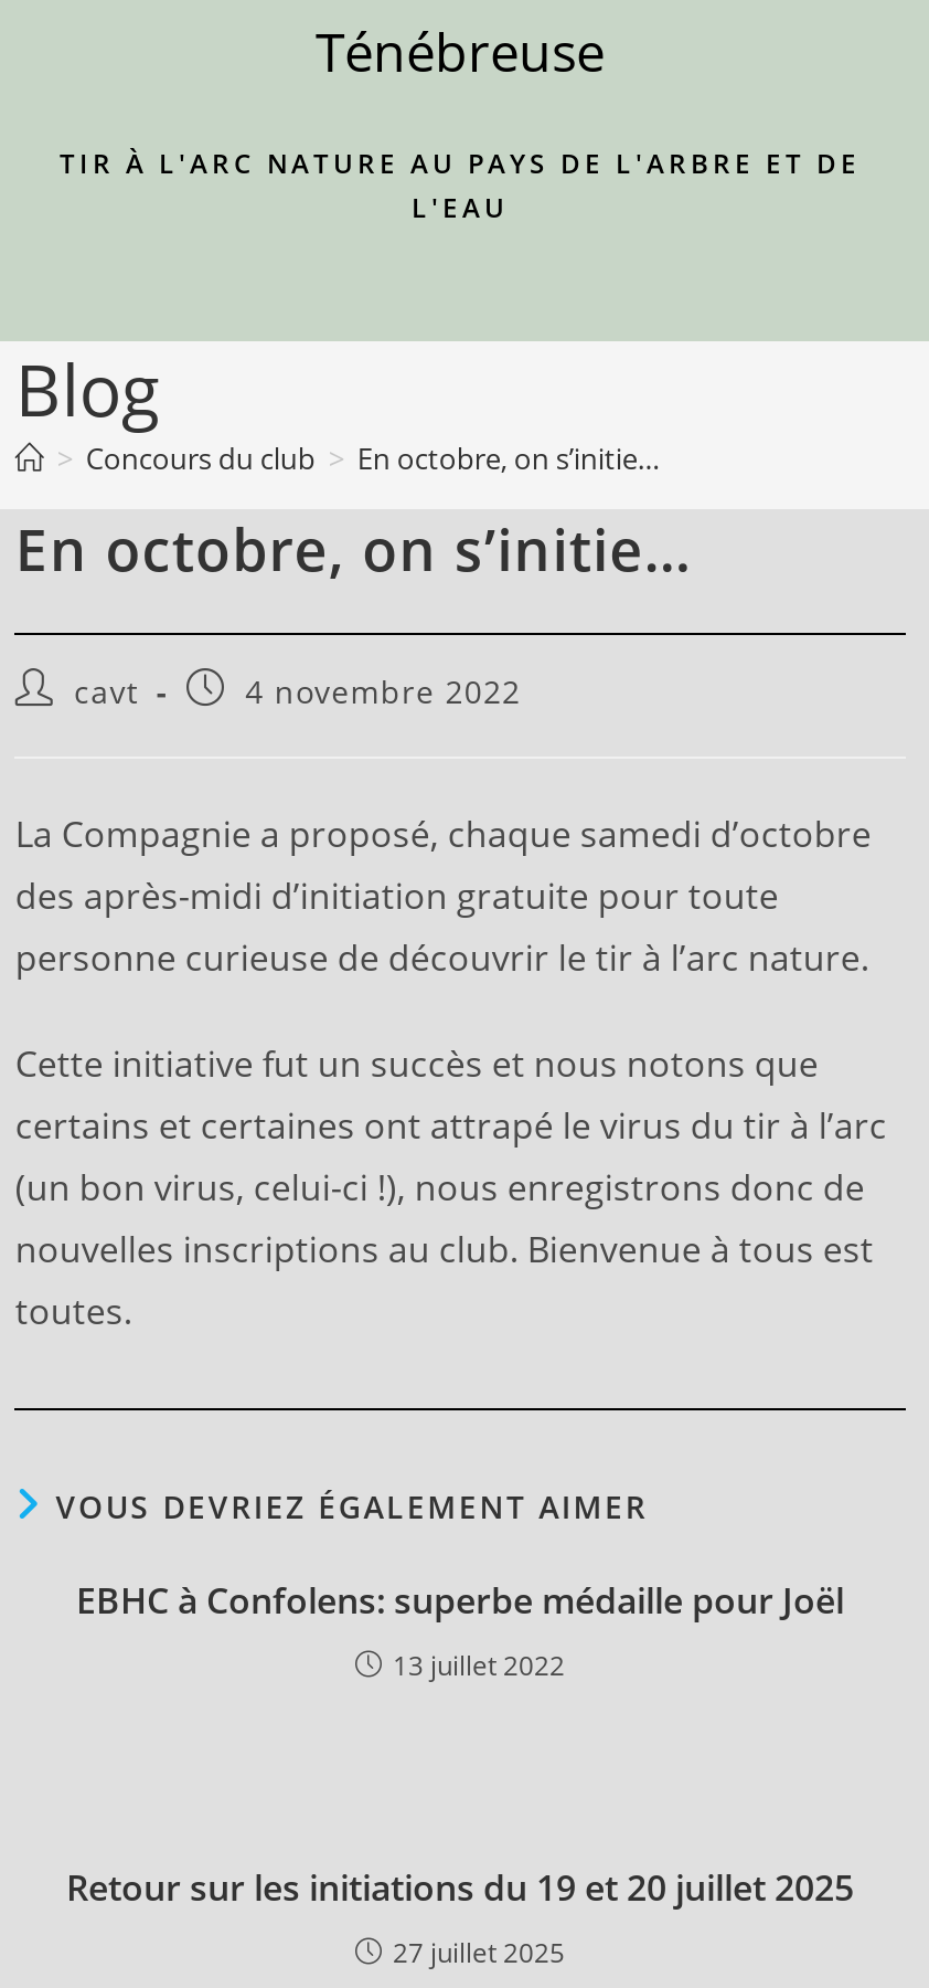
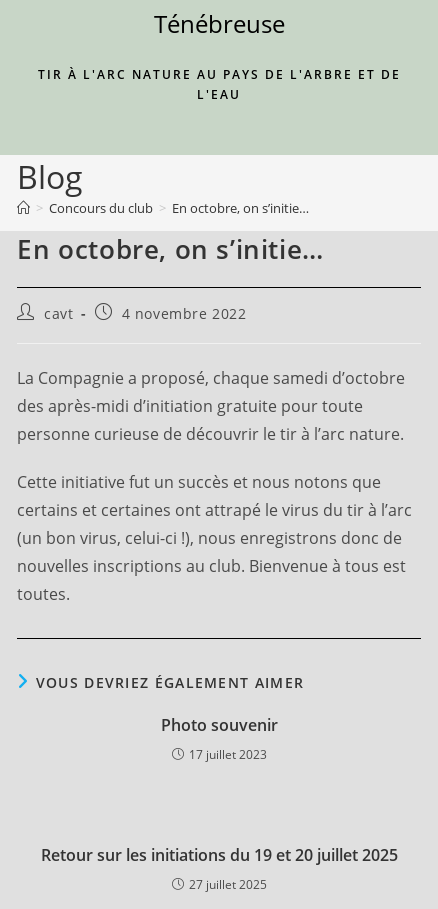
[76,1576,844,1625] EBHC à Confolens: superbe médaille pour Joël -> [160,714,277,736] Photo souvenir
[393,1647,565,1684] 13 juillet 2022 -> [188,746,266,763] 17 juillet 2023

